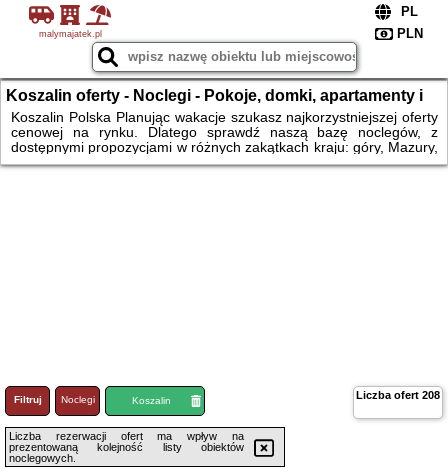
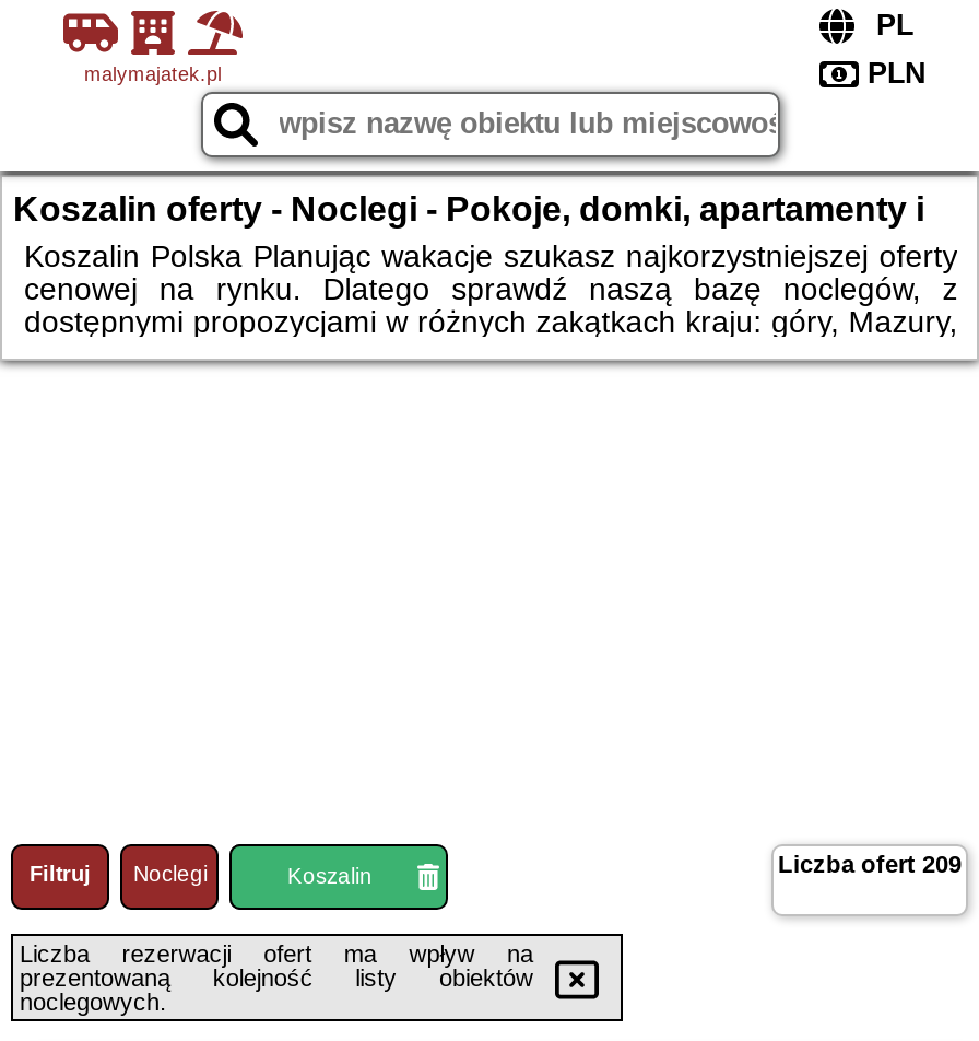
[356,389,440,401] Liczba ofert 208 -> [778,851,962,877] Liczba ofert 209

